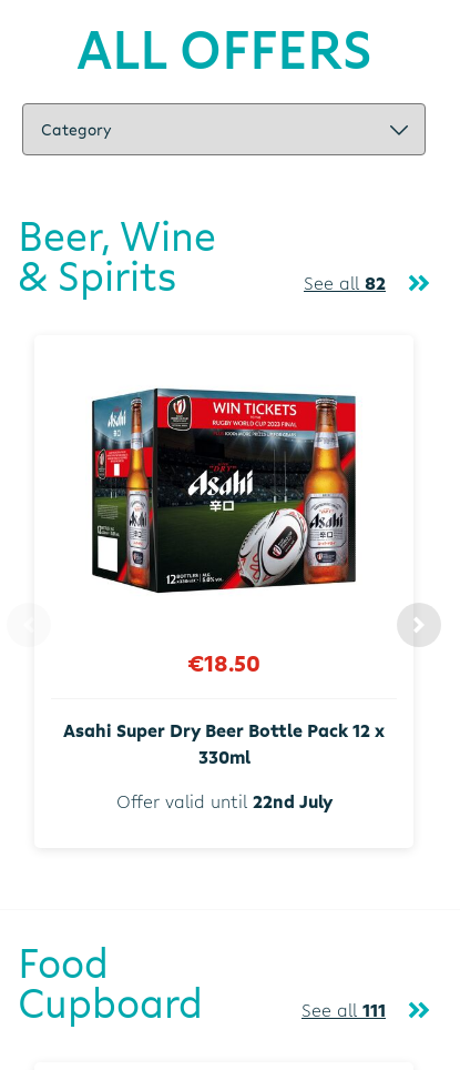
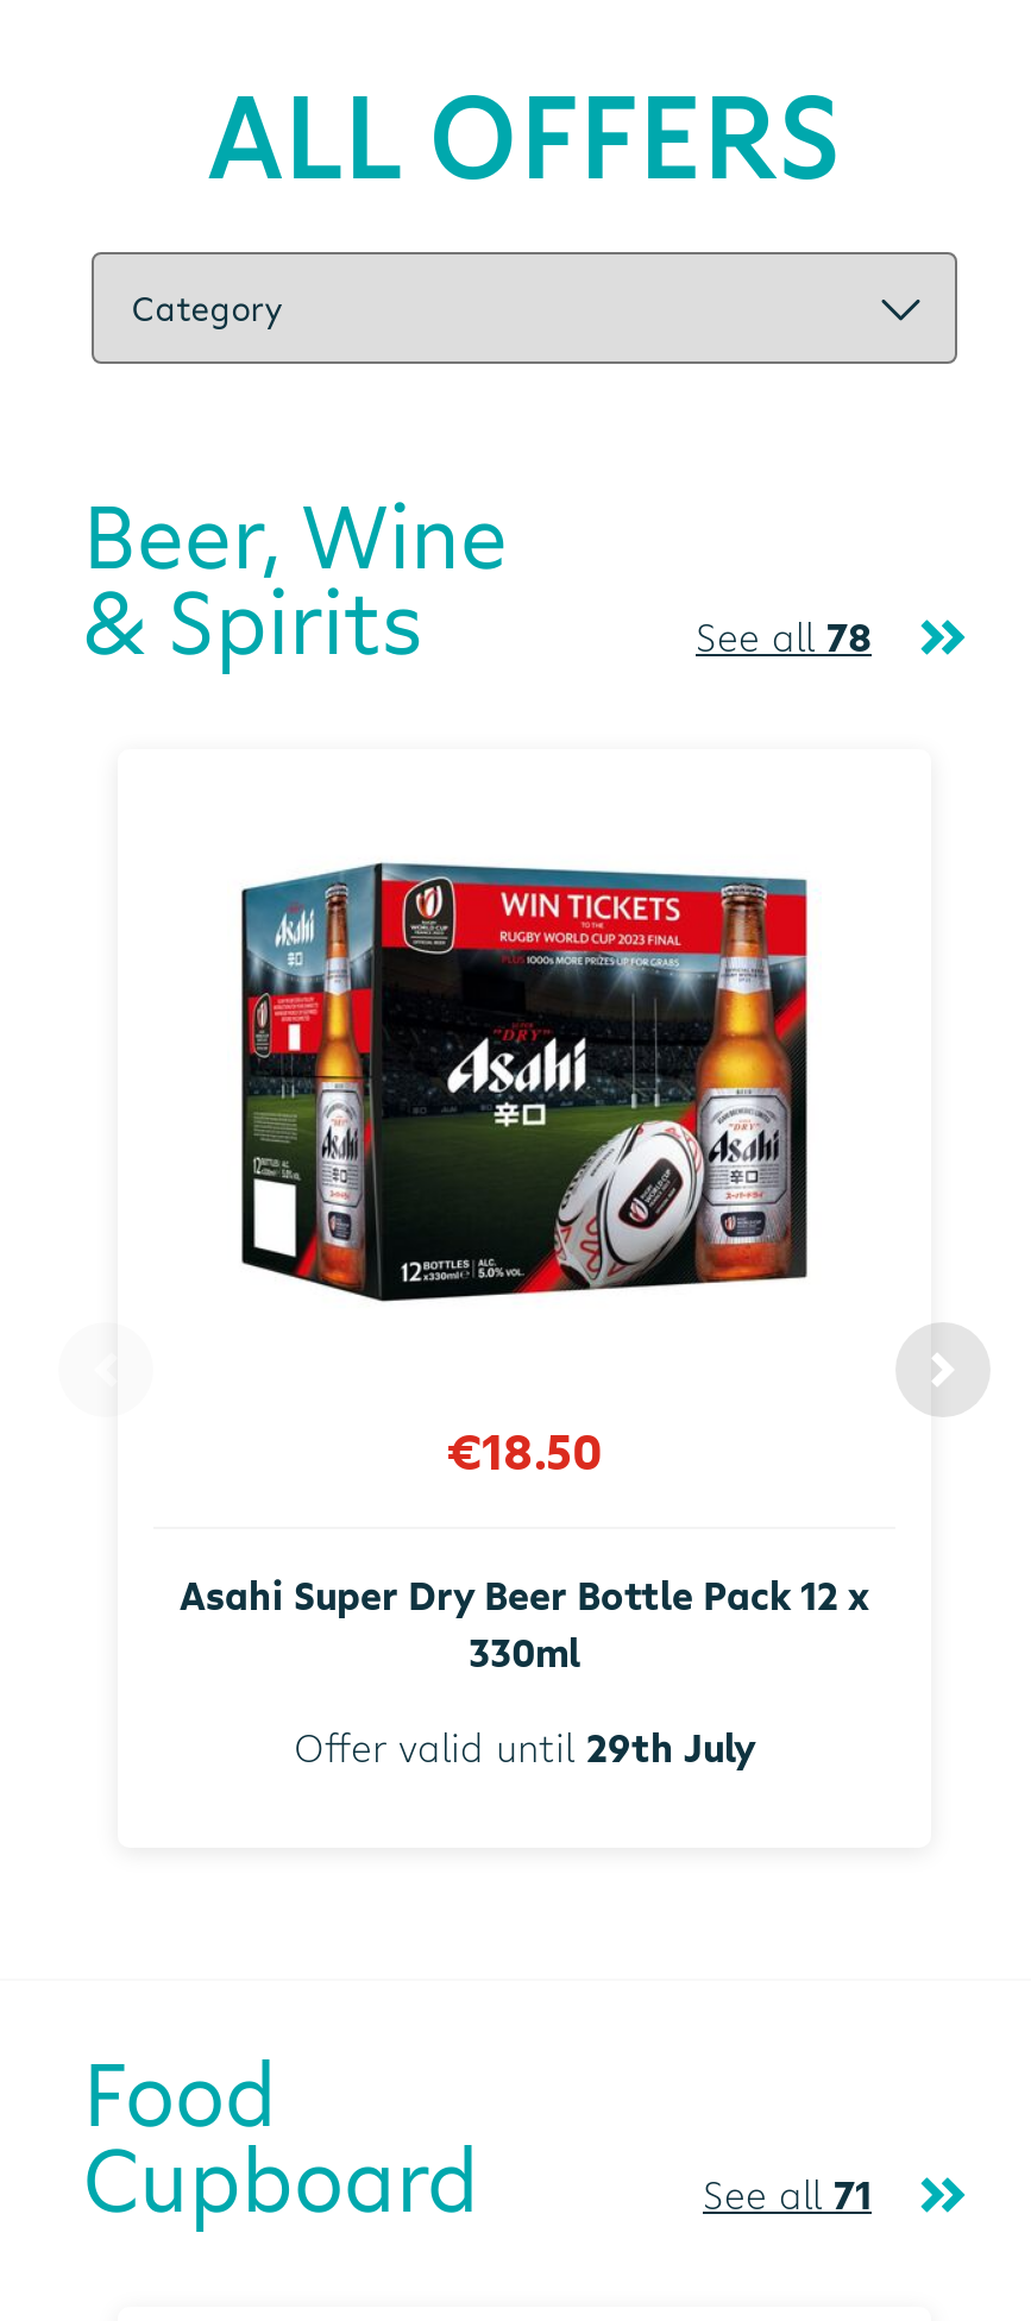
[304,271,386,295] See all 82 -> [696,611,872,663] See all 78
[116,789,332,813] Offer valid until 22nd July -> [294,1721,755,1773] Offer valid until 29th July
[301,997,386,1022] See all 111 -> [703,2168,872,2220] See all 71

